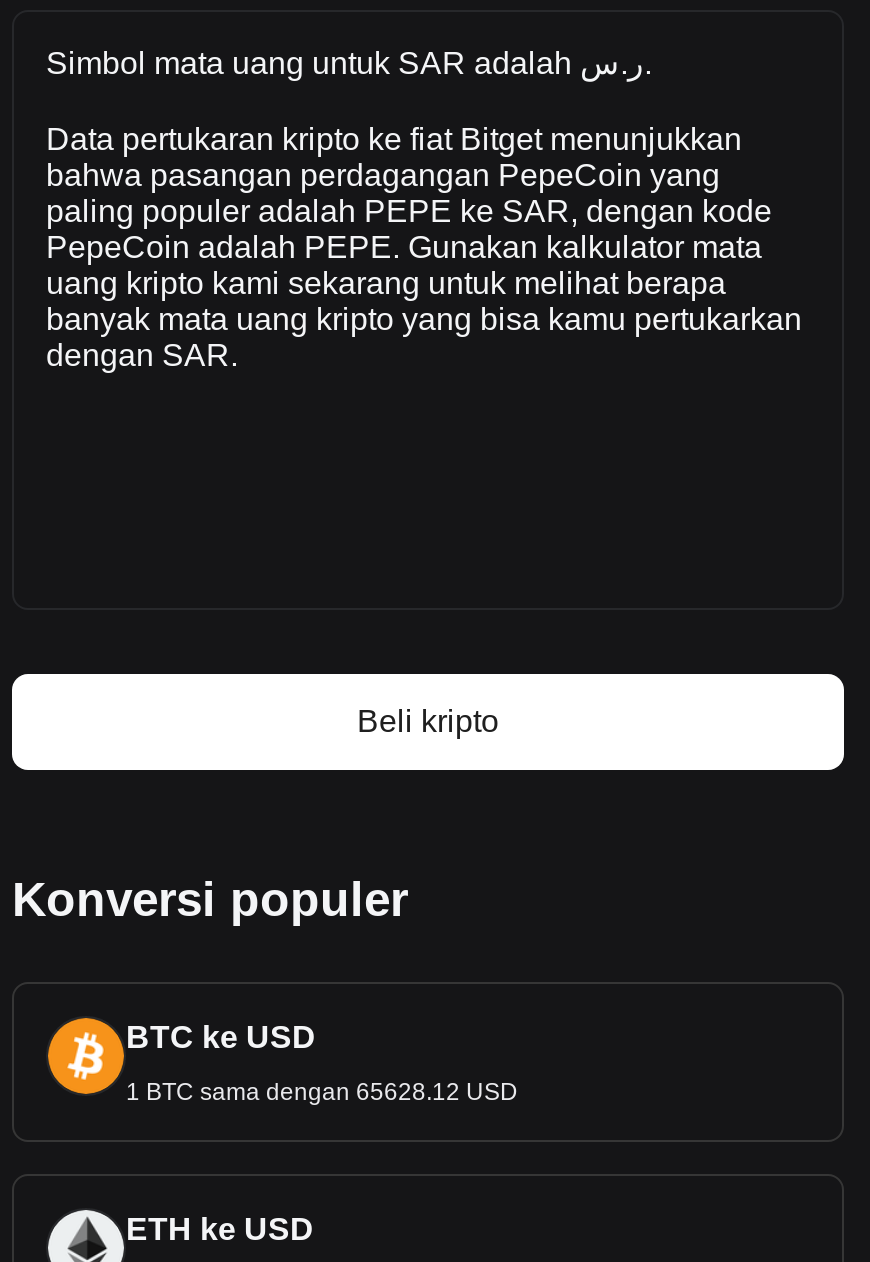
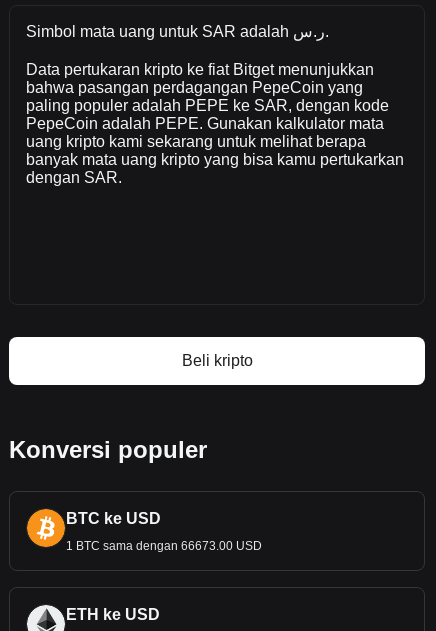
[126,1078,518,1106] 1 BTC sama dengan 65628.12 USD -> [66,539,262,553] 1 BTC sama dengan 66673.00 USD

